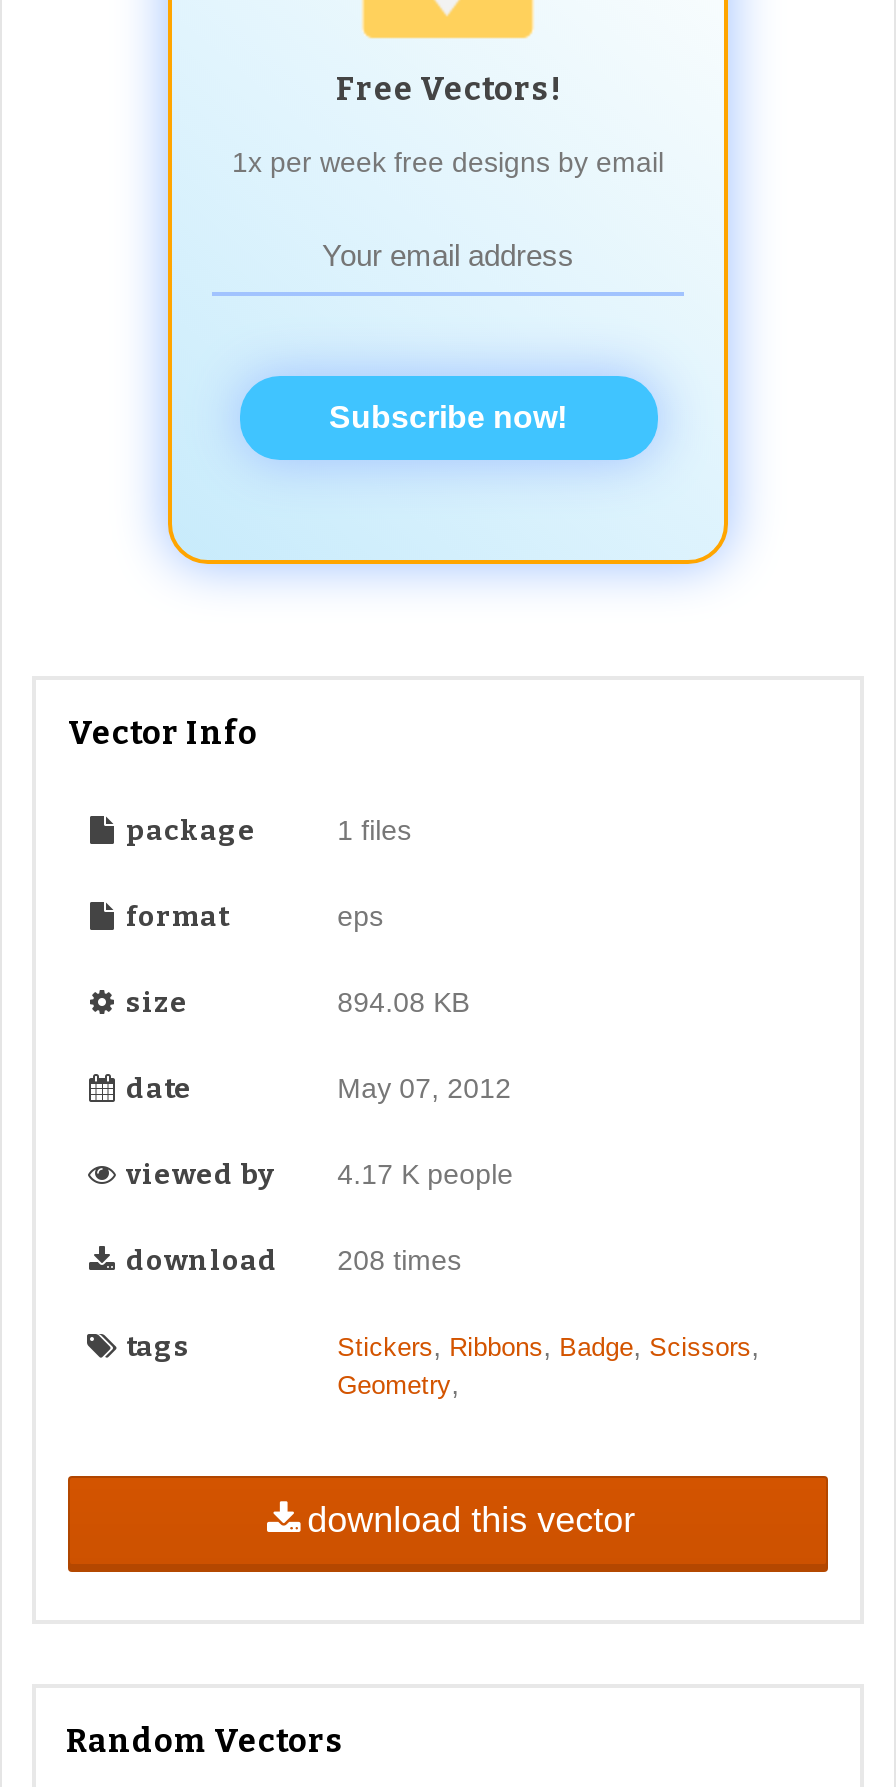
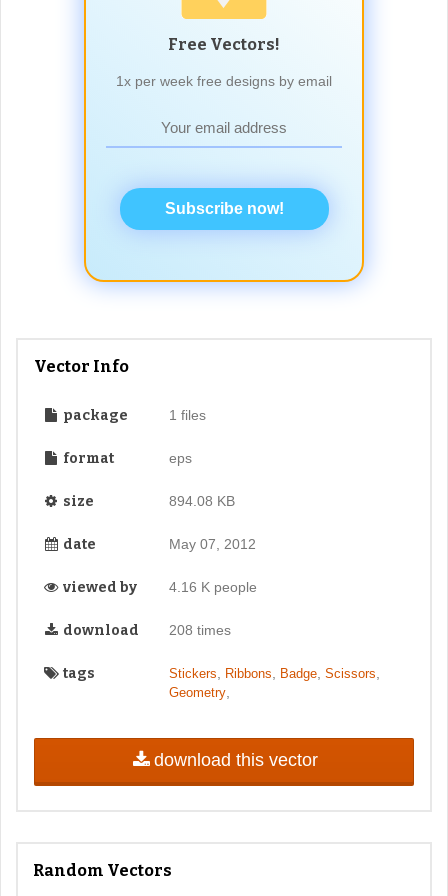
[120,1158,513,1192] viewed by 4.17 K people -> [60,579,257,596] viewed by 4.16 K people

